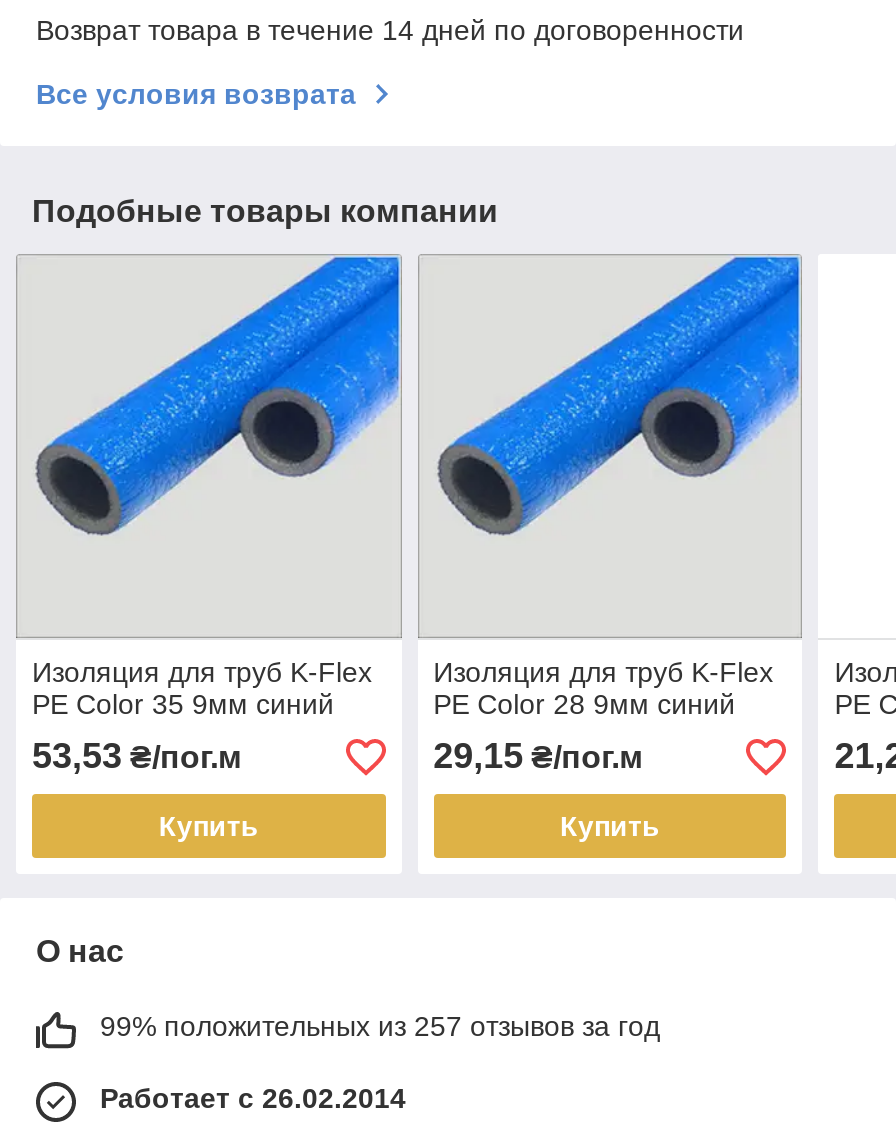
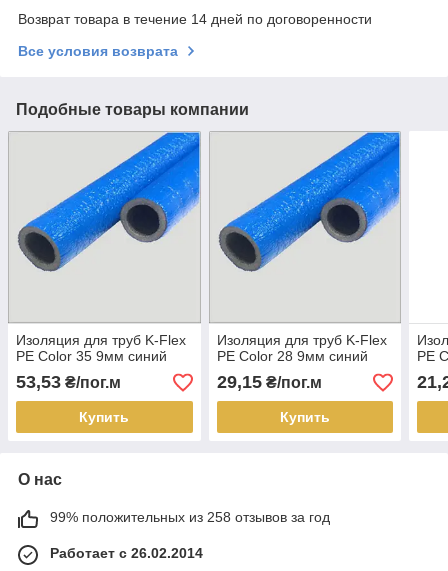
[100,1011,660,1043] 99% положительных из 257 отзывов за год -> [50,509,330,525] 99% положительных из 258 отзывов за год

